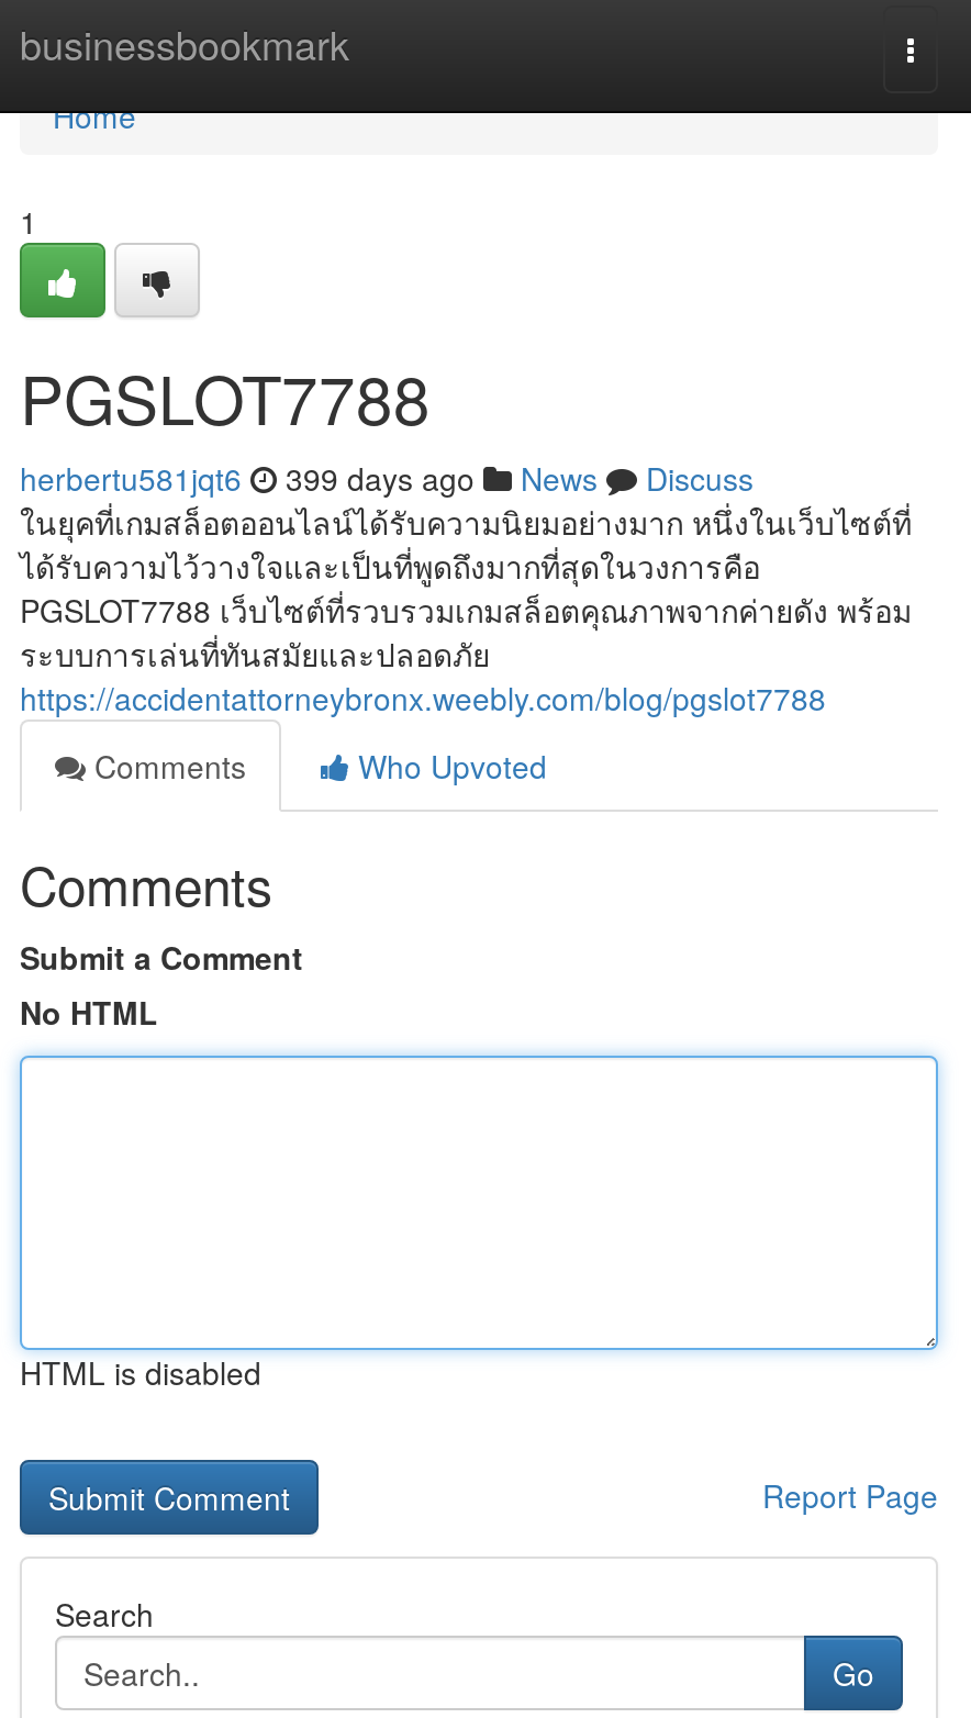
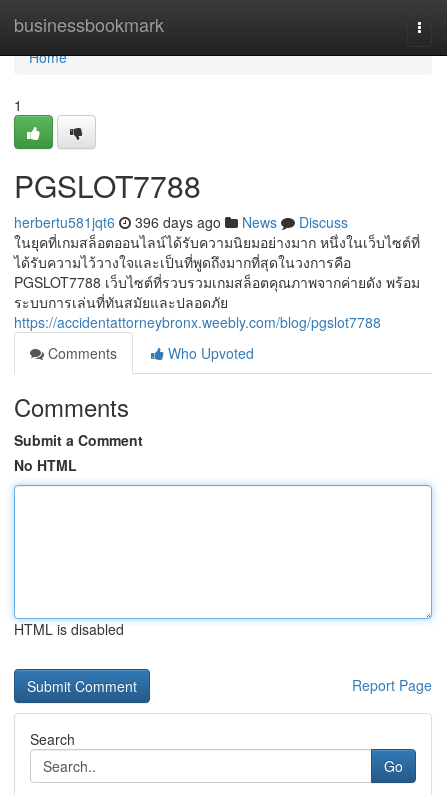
[20,456,754,500] herbertu581jqt6 399 days ago News Discuss -> [14,212,348,232] herbertu581jqt6 396 days ago News Discuss

